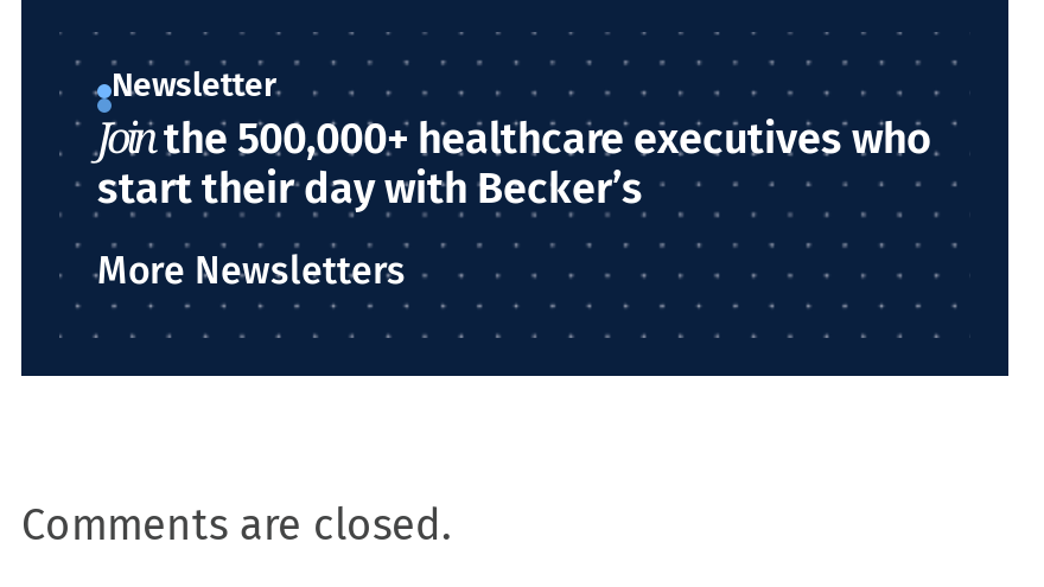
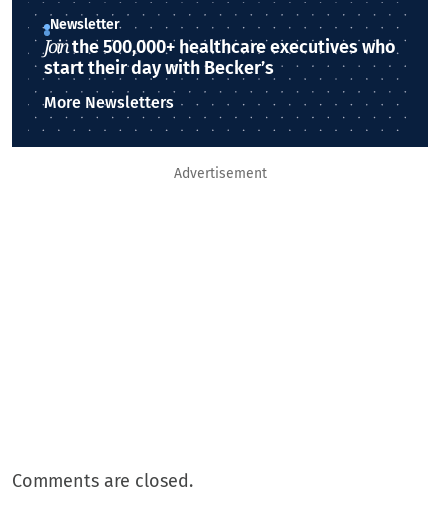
none -> [173,165,266,182] Advertisement

